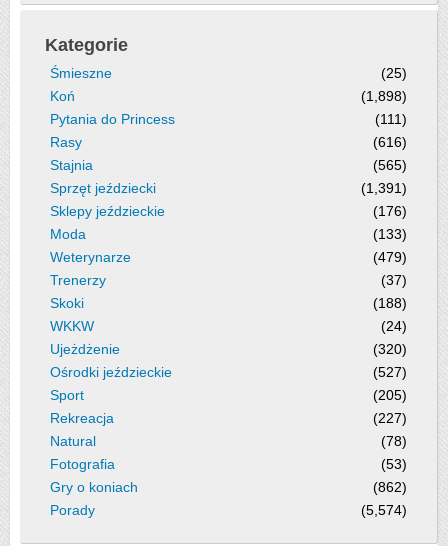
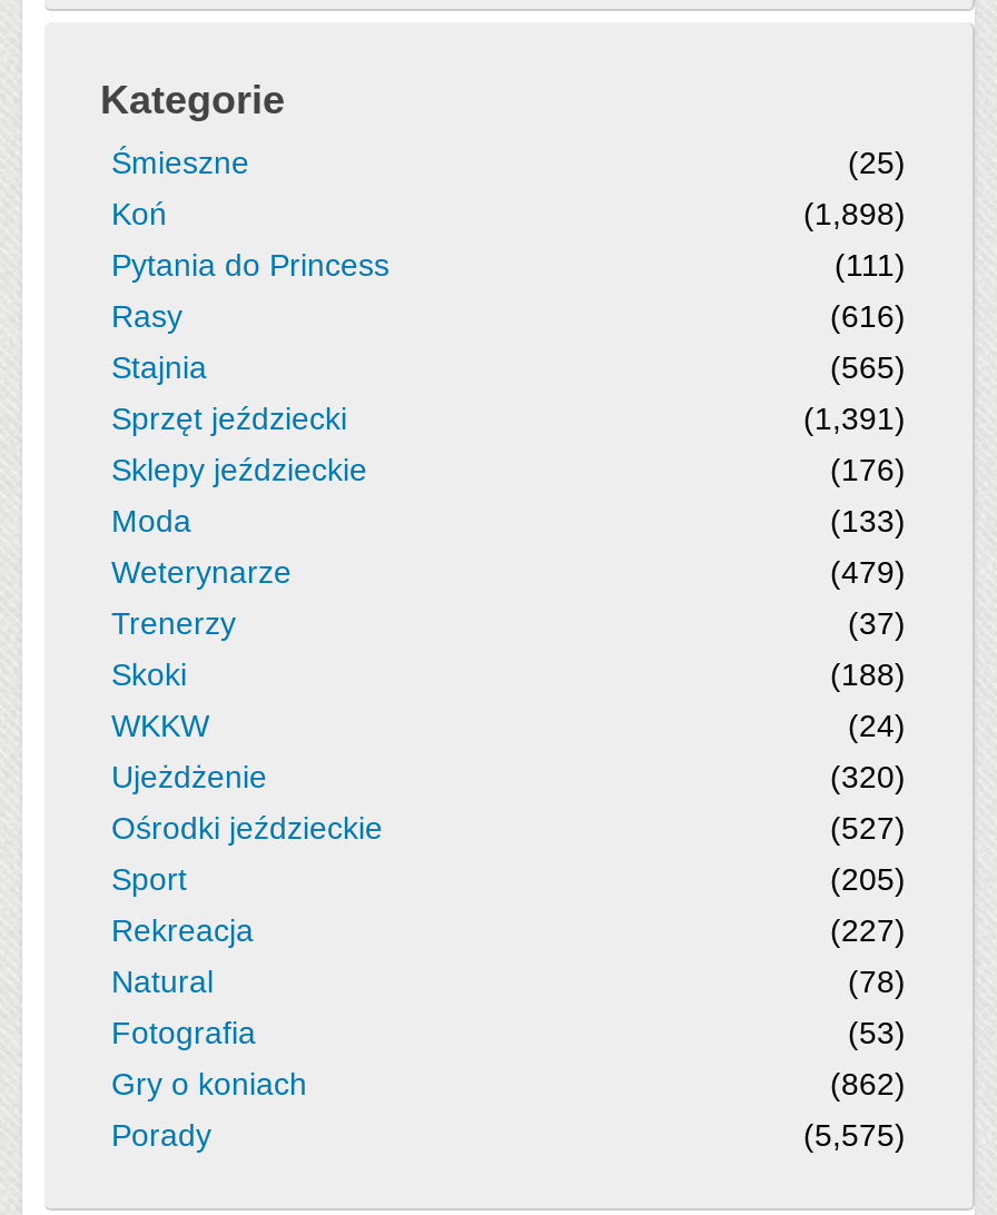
[361,502,407,518] (5,574) -> [803,1117,906,1153] (5,575)

